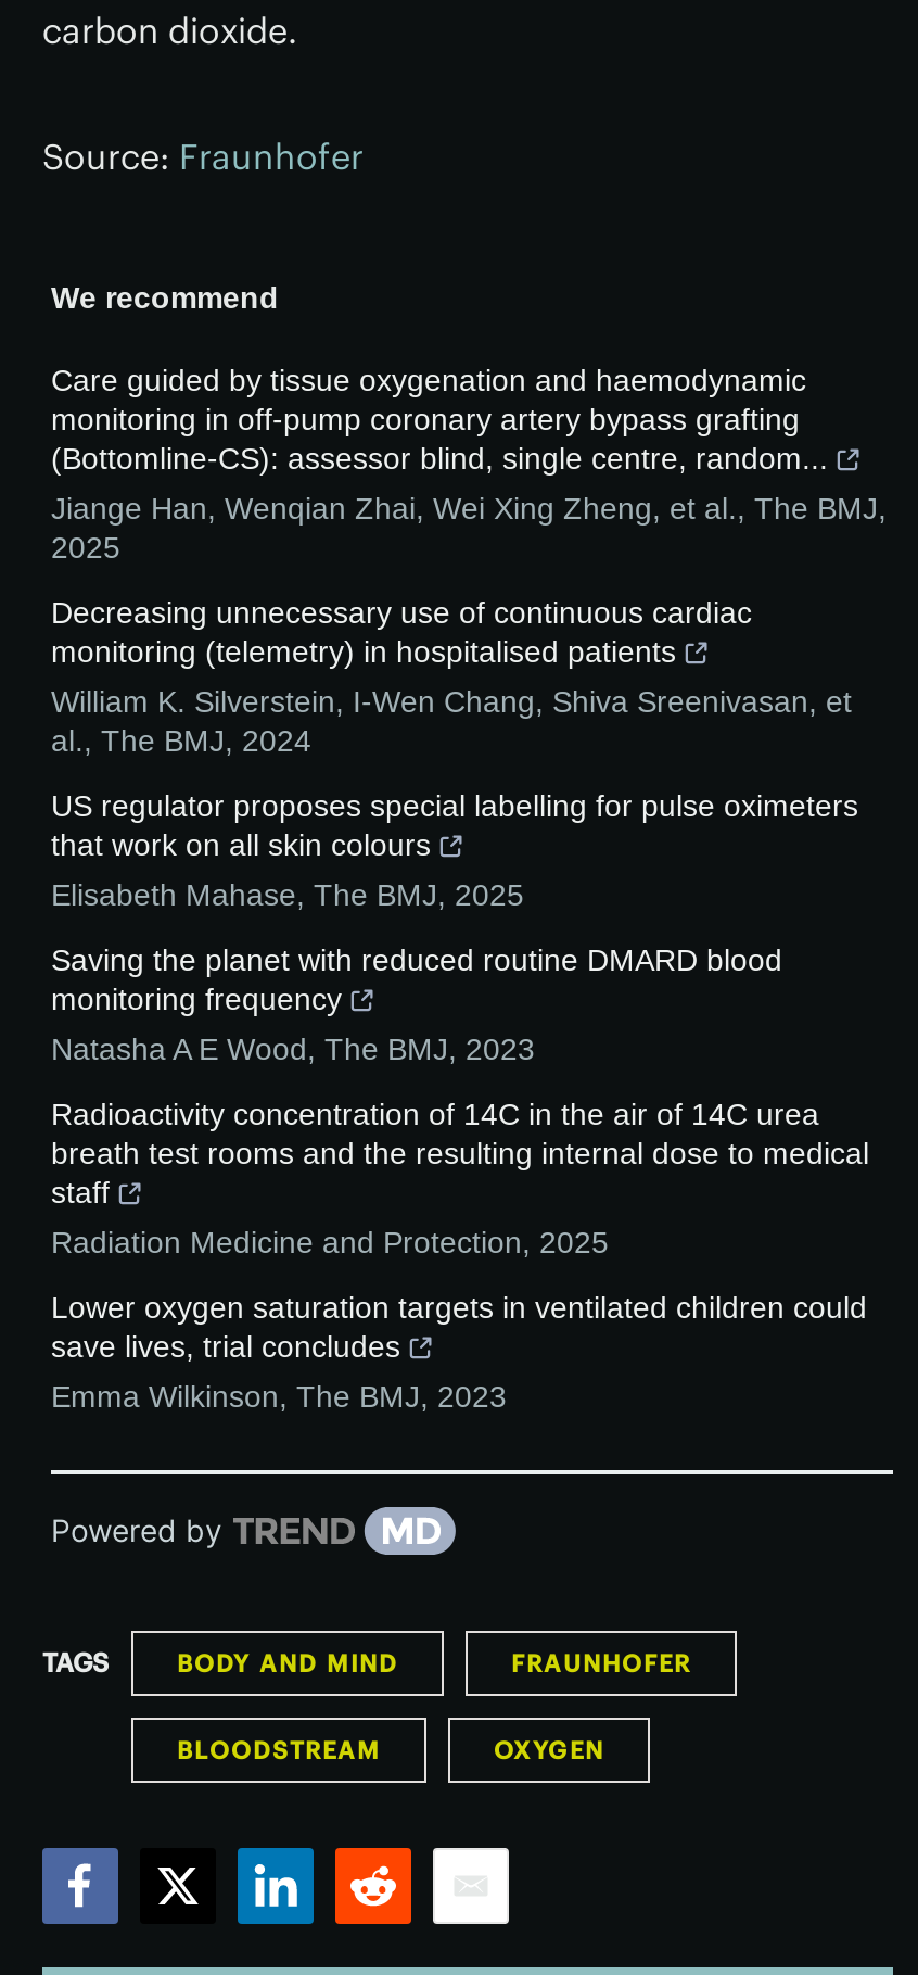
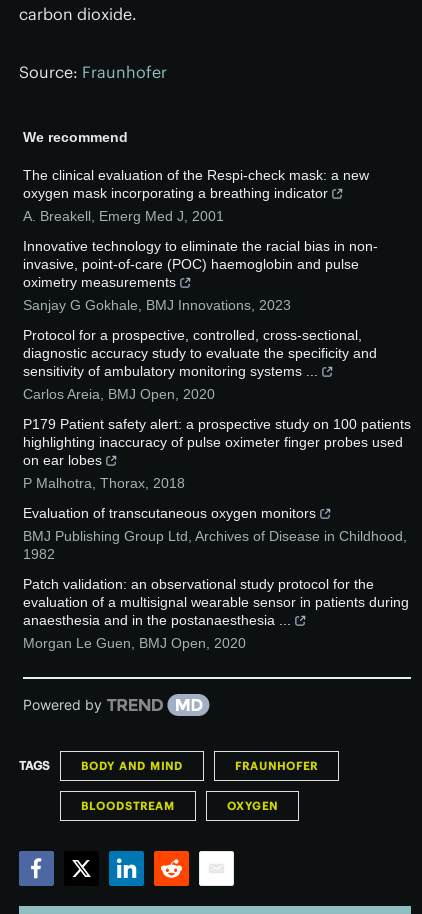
[51,363,887,565] Care guided by tissue oxygenation and haemodynamic | monitoring in off-pump coronary artery bypass grafting | (Bottomline-CS): assessor blind, single centre, random... | Jiange Han, Wenqian Zhai, Wei Xing Zheng, et al., The BMJ, | 2025 -> [23,167,369,224] The clinical evaluation of the Respi-check mask: a new | oxygen mask incorporating a breathing indicator | A. Breakell, Emerg Med J, 2001
[51,595,852,758] Decreasing unnecessary use of continuous cardiac | monitoring (telemetry) in hospitalised patients | William K. Silverstein, I-Wen Chang, Shiva Sreenivasan, et | al., The BMJ, 2024 -> [23,238,378,313] Innovative technology to eliminate the racial bias in non- | invasive, point-of-care (POC) haemoglobin and pulse | oximetry measurements | Sanjay G Gokhale, BMJ Innovations, 2023
[51,788,858,912] US regulator proposes special labelling for pulse oximeters | that work on all skin colours | Elisabeth Mahase, The BMJ, 2025 -> [23,327,377,402] Protocol for a prospective, controlled, cross-sectional, | diagnostic accuracy study to evaluate the specificity and | sensitivity of ambulatory monitoring systems ... | Carlos Areia, BMJ Open, 2020
[51,942,782,1066] Saving the planet with reduced routine DMARD blood | monitoring frequency | Natasha A E Wood, The BMJ, 2023 -> [23,416,411,491] P179 Patient safety alert: a prospective study on 100 patients | highlighting inaccuracy of pulse oximeter finger probes used | on ear lobes | P Malhotra, Thorax, 2018
[51,1097,869,1259] Radioactivity concentration of 14C in the air of 14C urea | breath test rooms and the resulting internal dose to medical | staff | Radiation Medicine and Protection, 2025 -> [23,505,407,562] Evaluation of transcutaneous oxygen monitors | BMJ Publishing Group Ltd, Archives of Disease in Childhood, | 1982
[51,1290,867,1414] Lower oxygen saturation targets in ventilated children could | save lives, trial concludes | Emma Wilkinson, The BMJ, 2023 -> [23,576,409,651] Patch validation: an observational study protocol for the | evaluation of a multisignal wearable sensor in patients during | anaesthesia and in the postanaesthesia ... | Morgan Le Guen, BMJ Open, 2020

